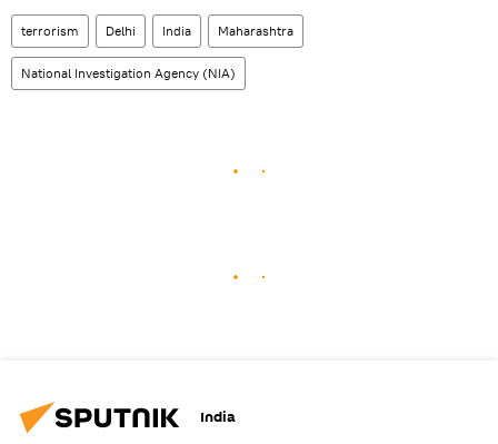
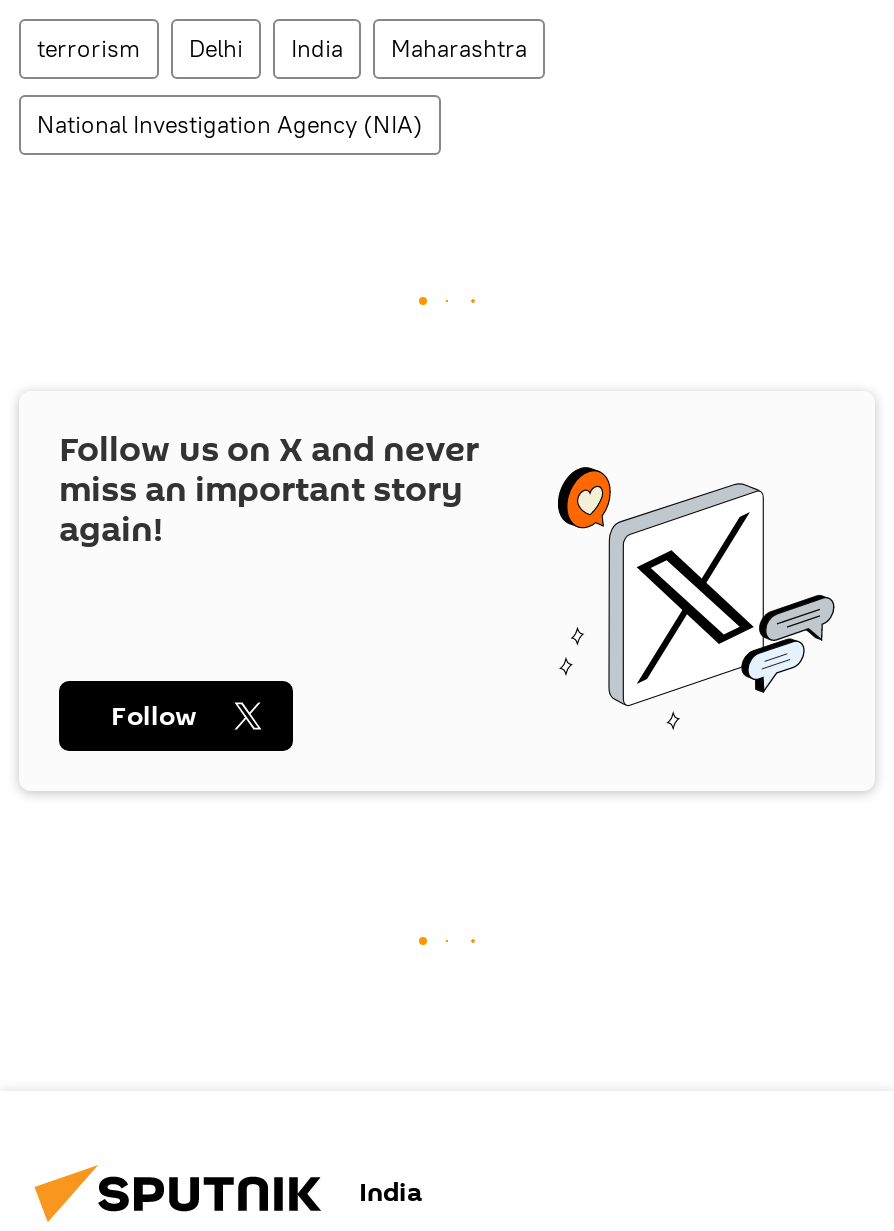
none -> [59,425,837,731] [image] | Follow us on X and never | miss an important story | again!
none -> [111,697,197,735] Follow

